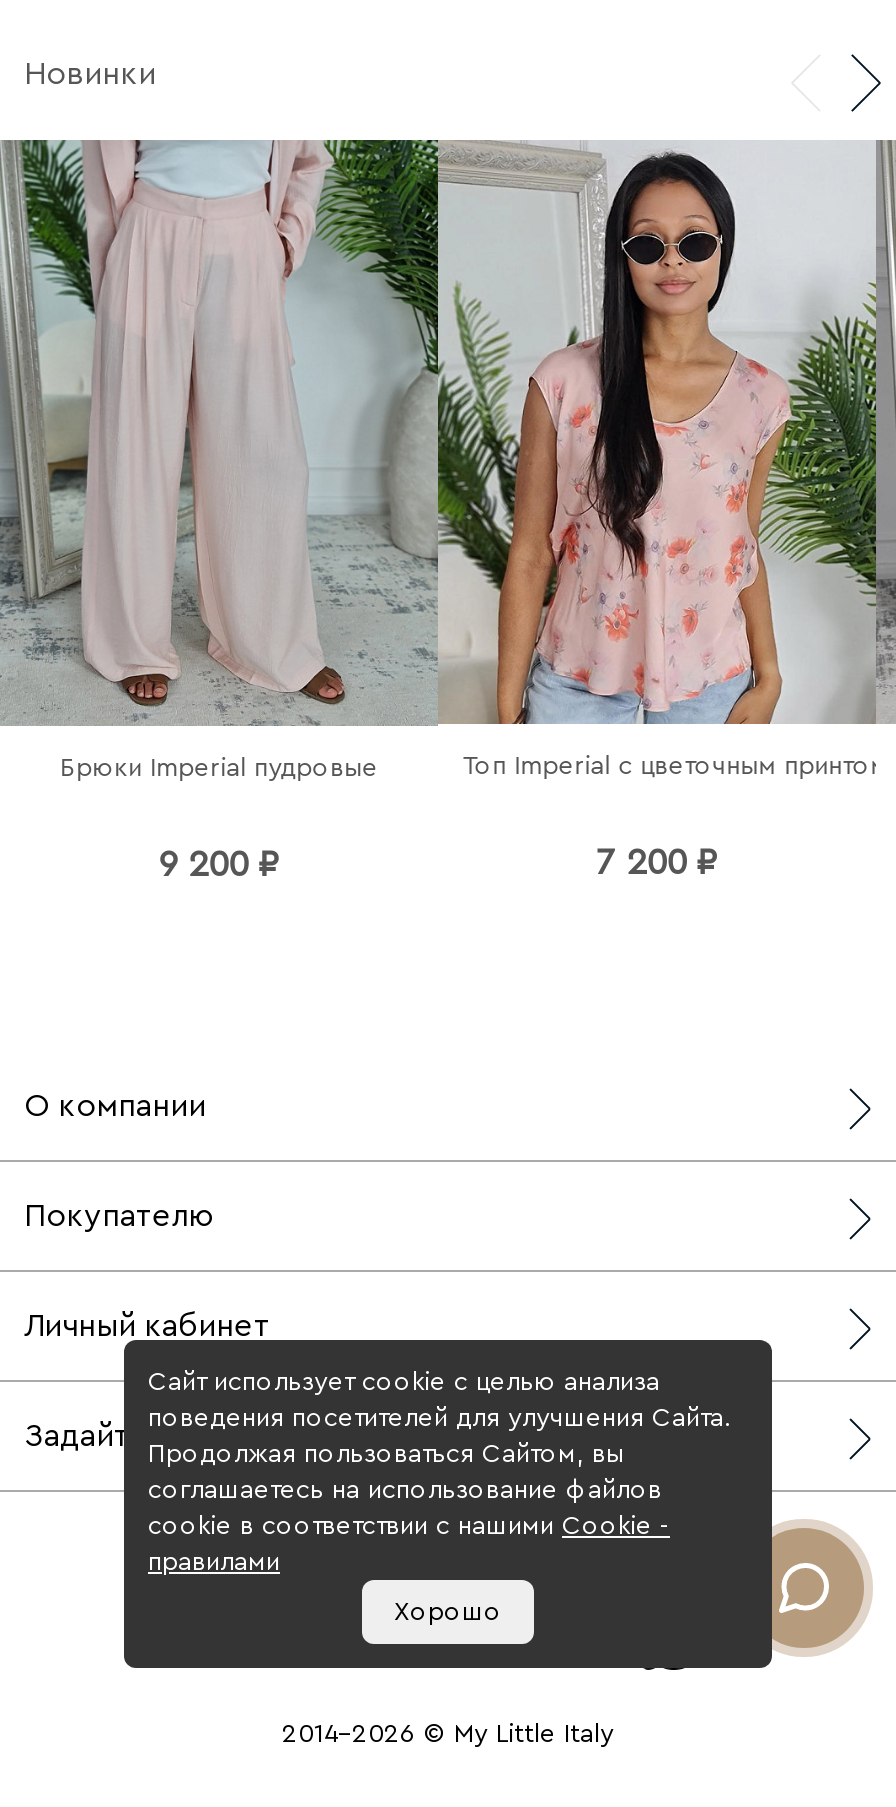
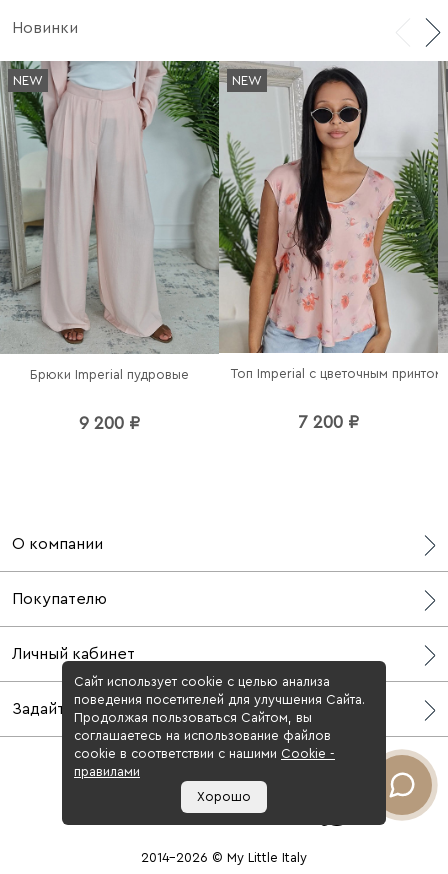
none -> [13,74,43,87] NEW
none -> [232,74,262,87] NEW

